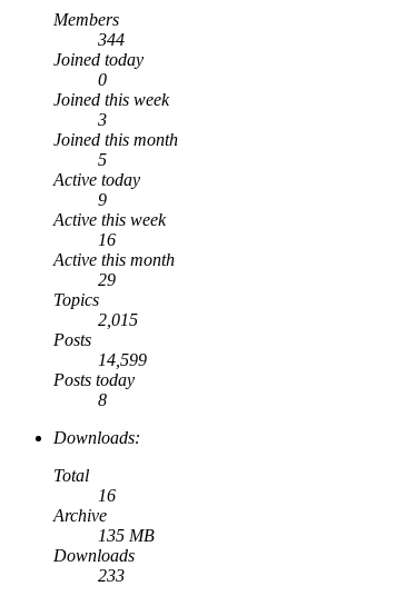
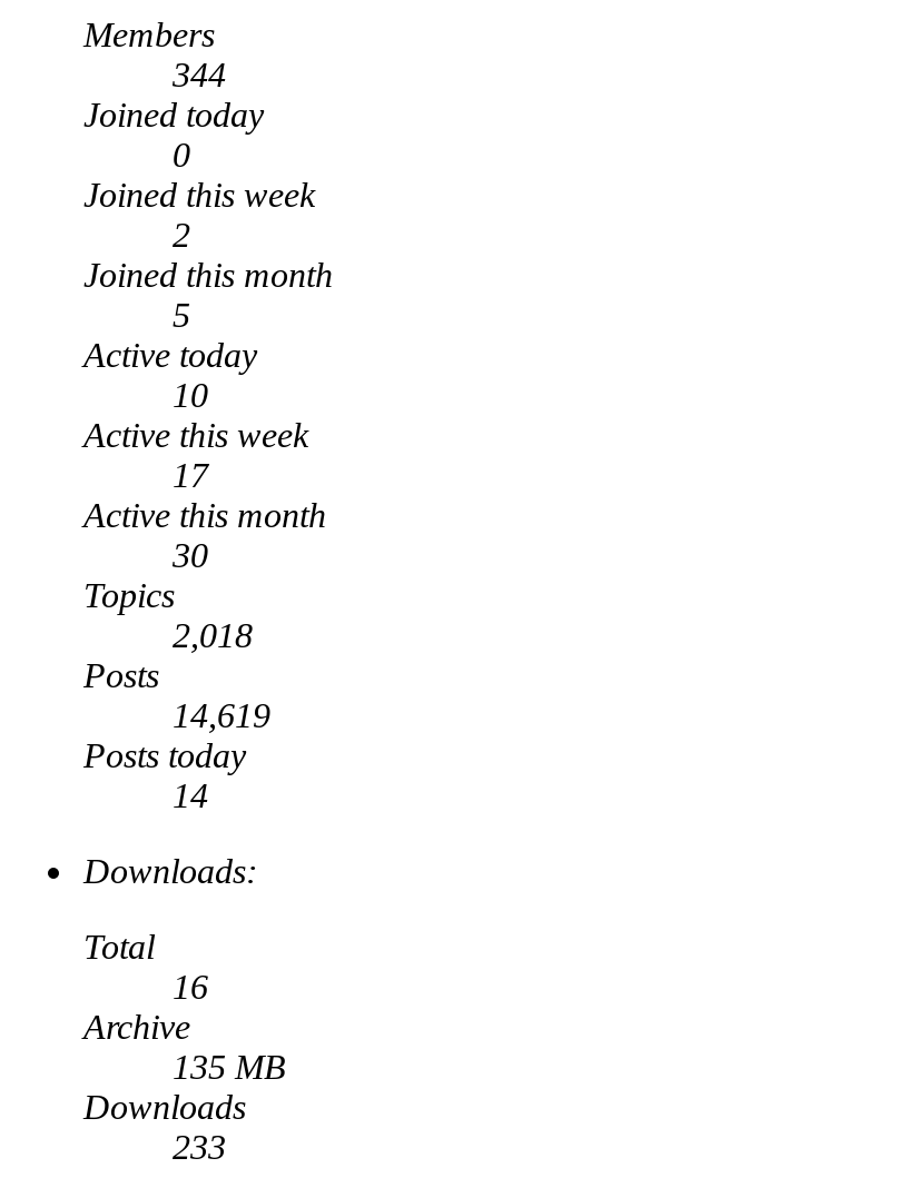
[98,110,107,129] 3 -> [173,217,190,255] 2
[98,190,107,209] 9 -> [173,377,208,415] 10
[98,230,116,249] 16 -> [173,457,208,495] 17
[98,270,116,289] 29 -> [173,537,208,575] 30
[98,310,138,329] 2,015 -> [173,618,253,655] 2,018
[98,350,147,369] 14,599 -> [173,698,270,735] 14,619
[98,390,107,409] 8 -> [173,778,208,816] 14

